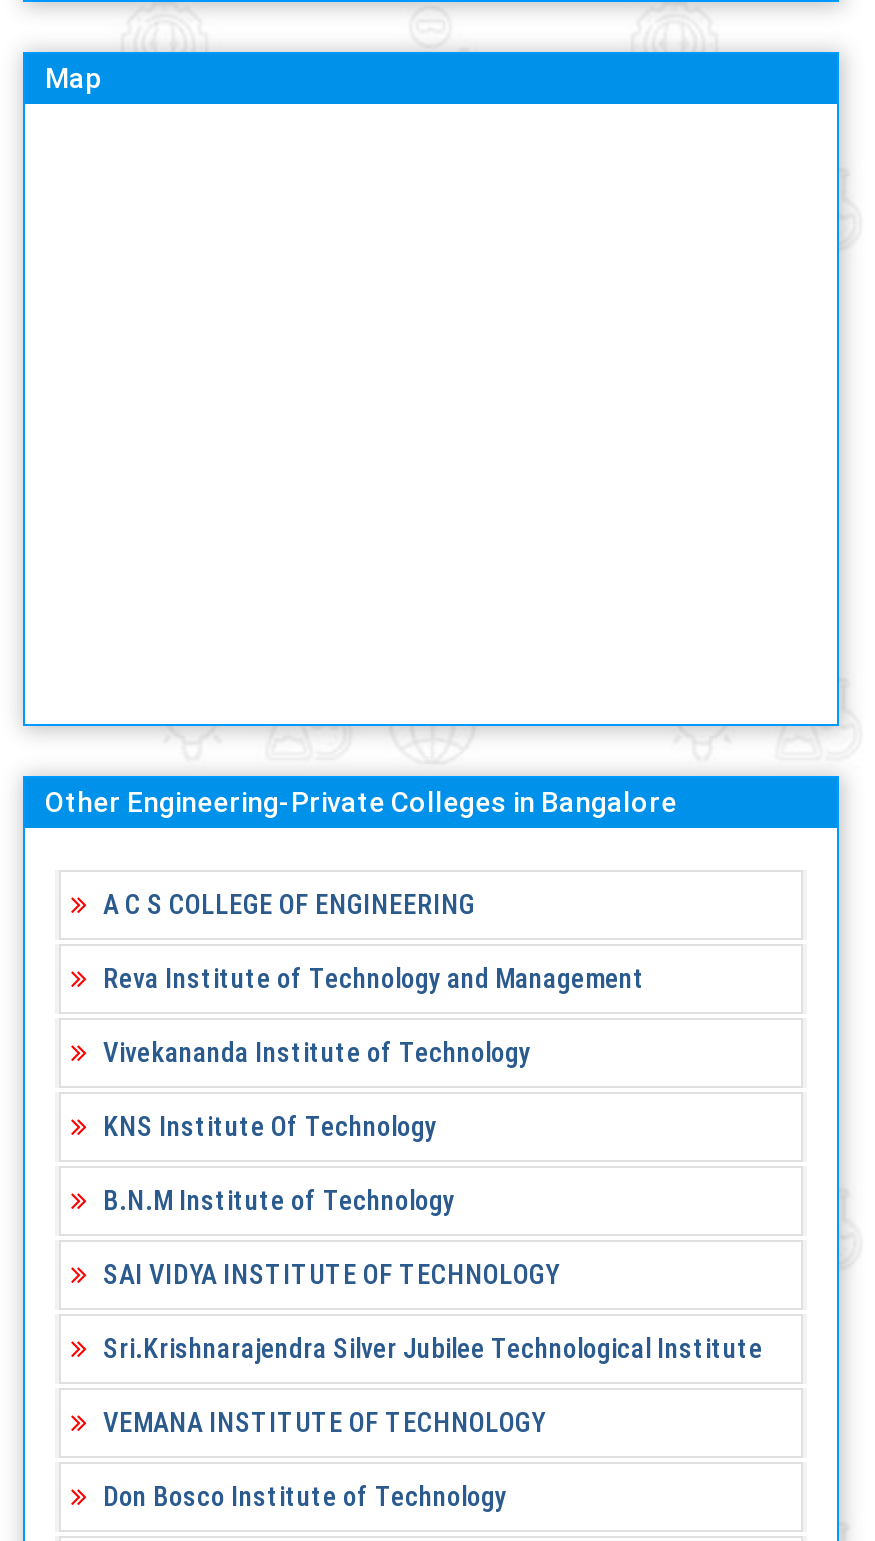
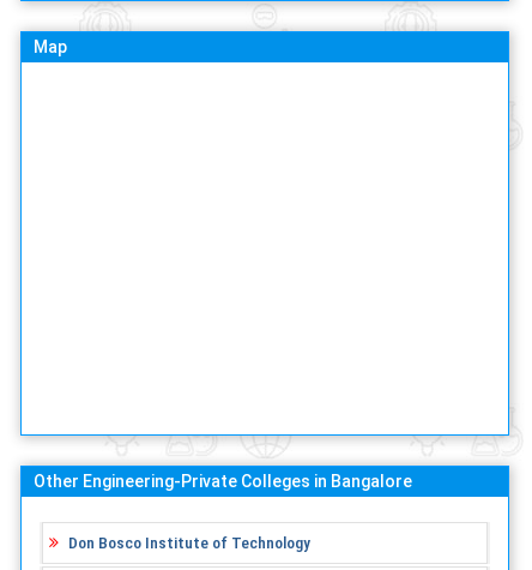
[103,888,763,1438] A C S COLLEGE OF ENGINEERING | Reva Institute of Technology and Management | Vivekananda Institute of Technology | KNS Institute Of Technology | B.N.M Institute of Technology | SAI VIDYA INSTITUTE OF TECHNOLOGY | Sri.Krishnarajendra Silver Jubilee Technological Institute | VEMANA INSTITUTE OF TECHNOLOGY -> none

